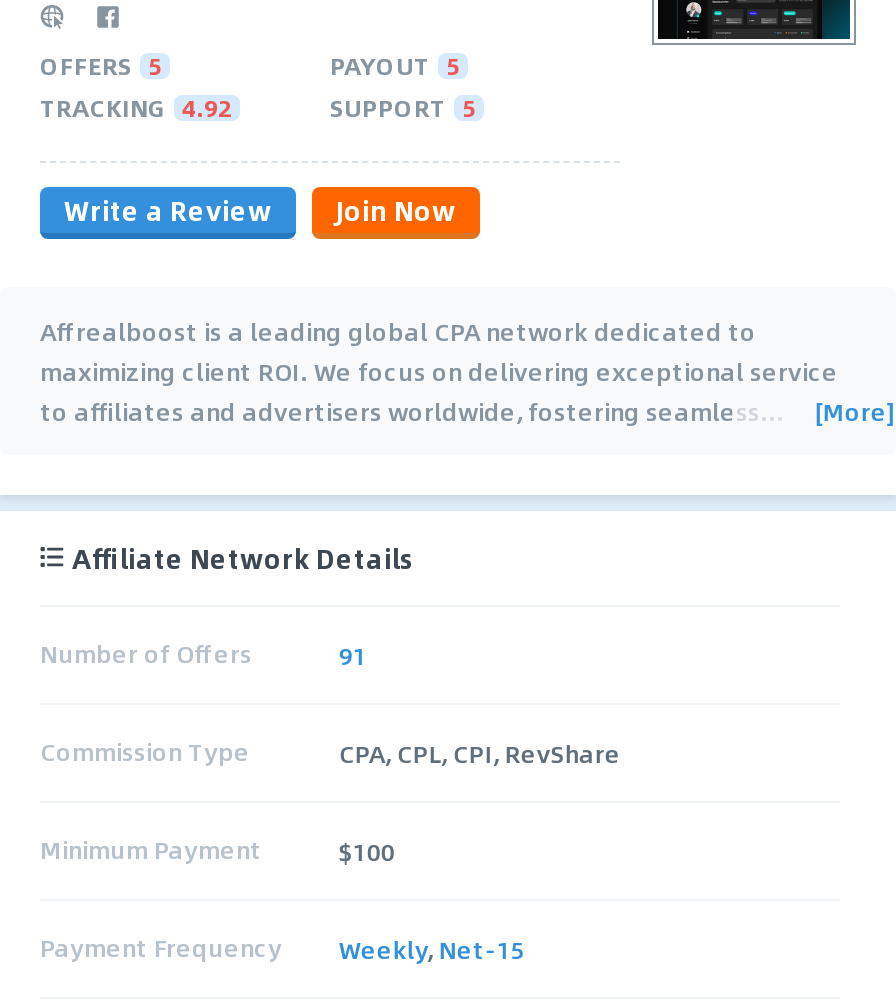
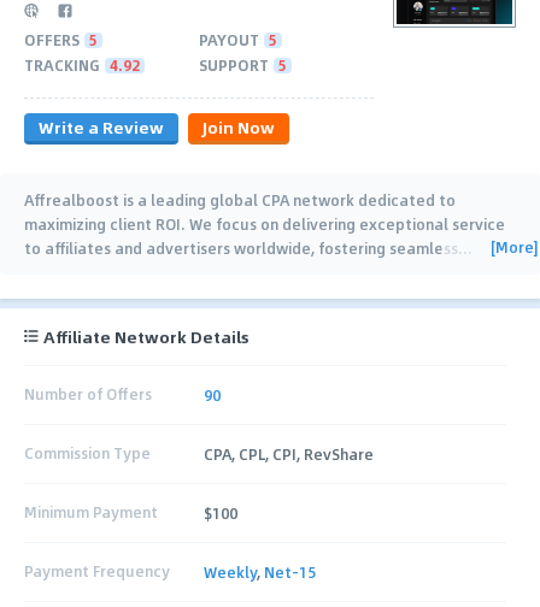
[339,637,367,673] 91 -> [204,384,221,405] 90

